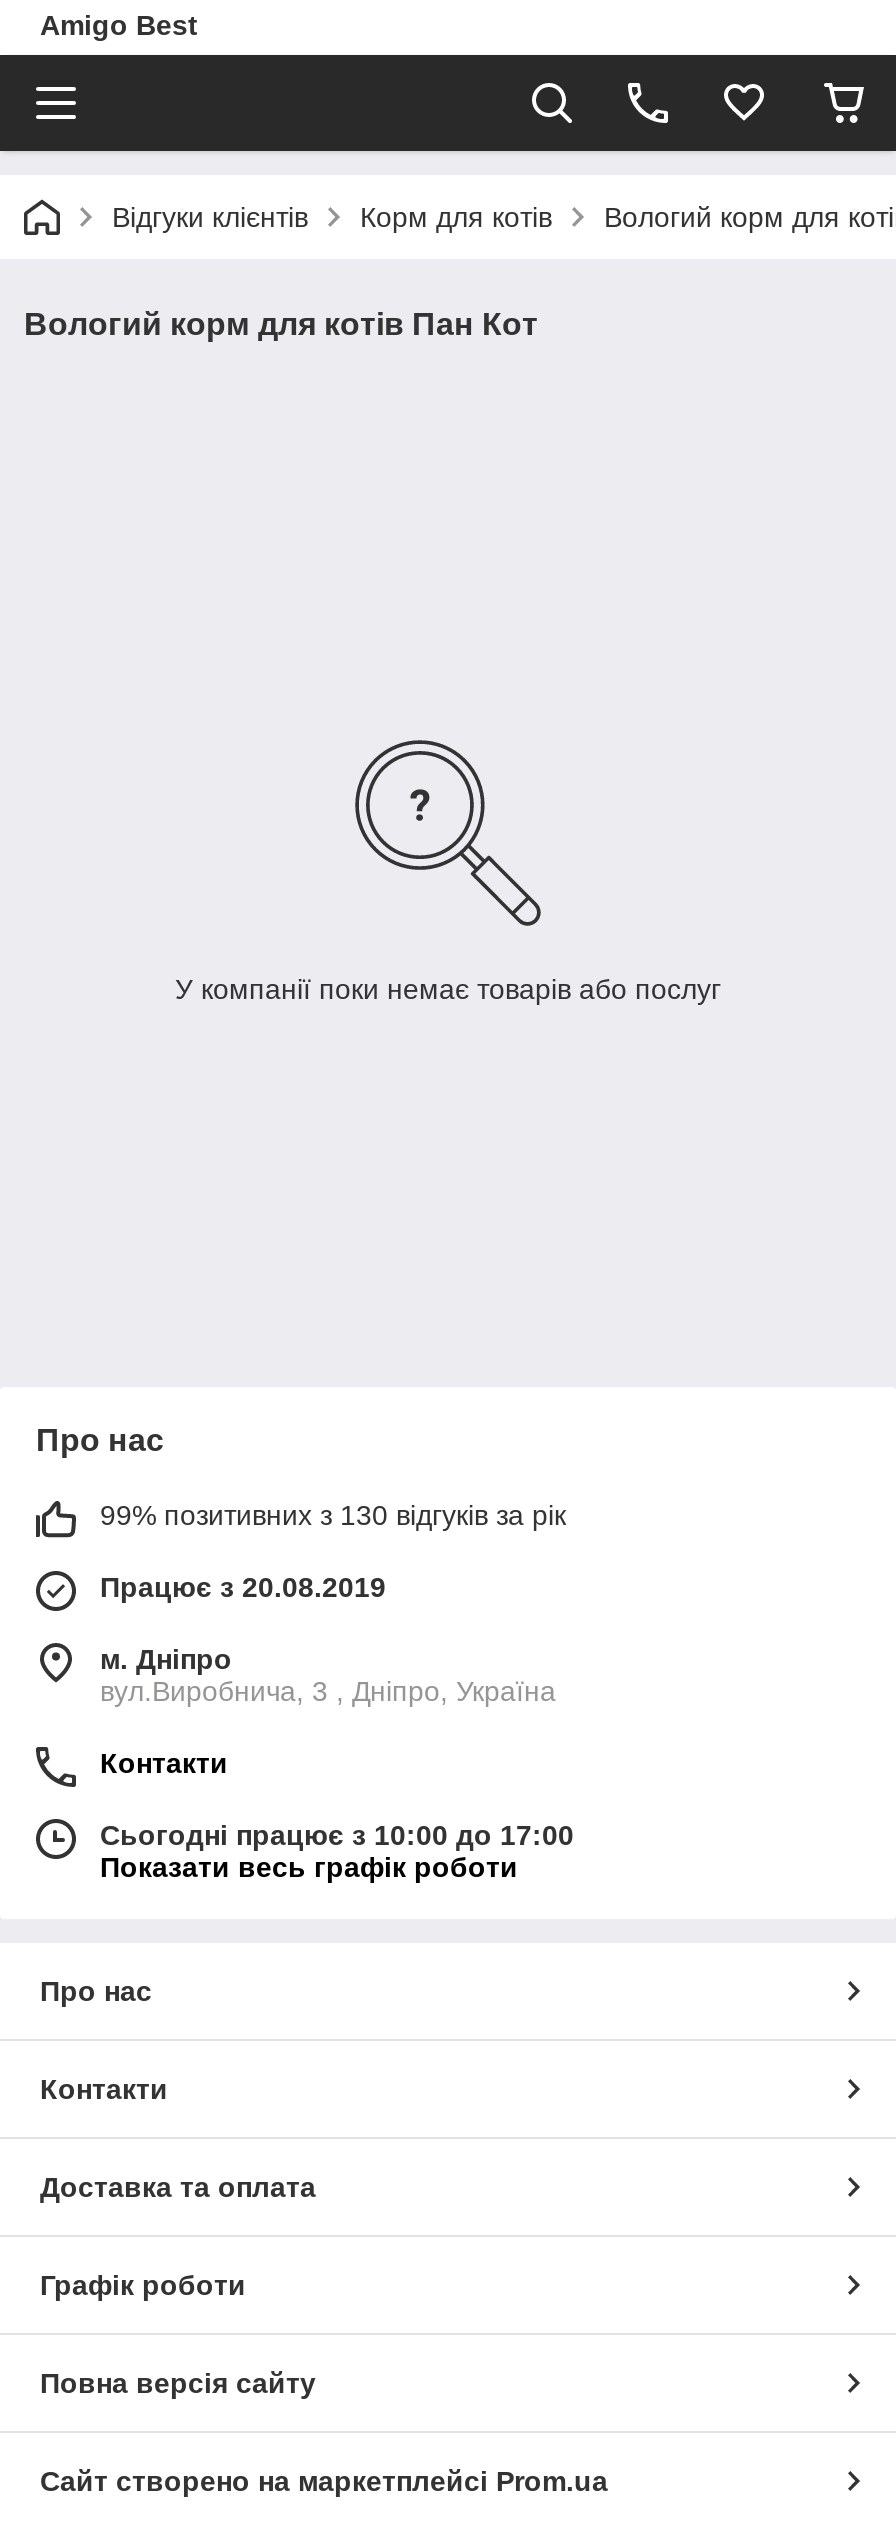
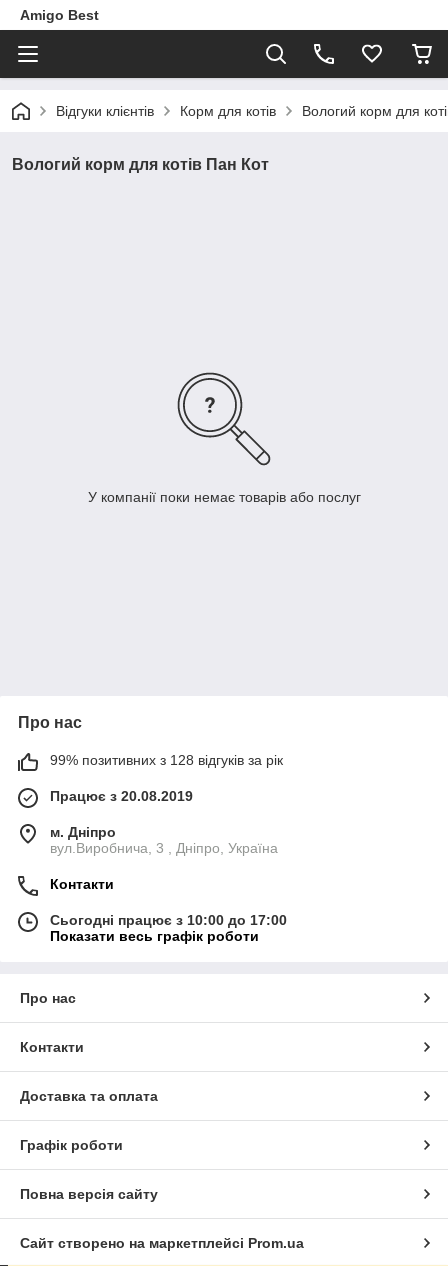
[100,1500,566,1532] 99% позитивних з 130 відгуків за рік -> [50,752,283,768] 99% позитивних з 128 відгуків за рік

